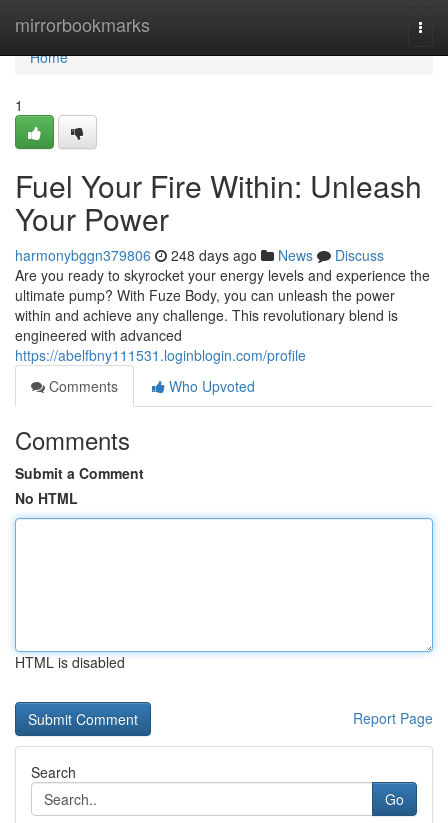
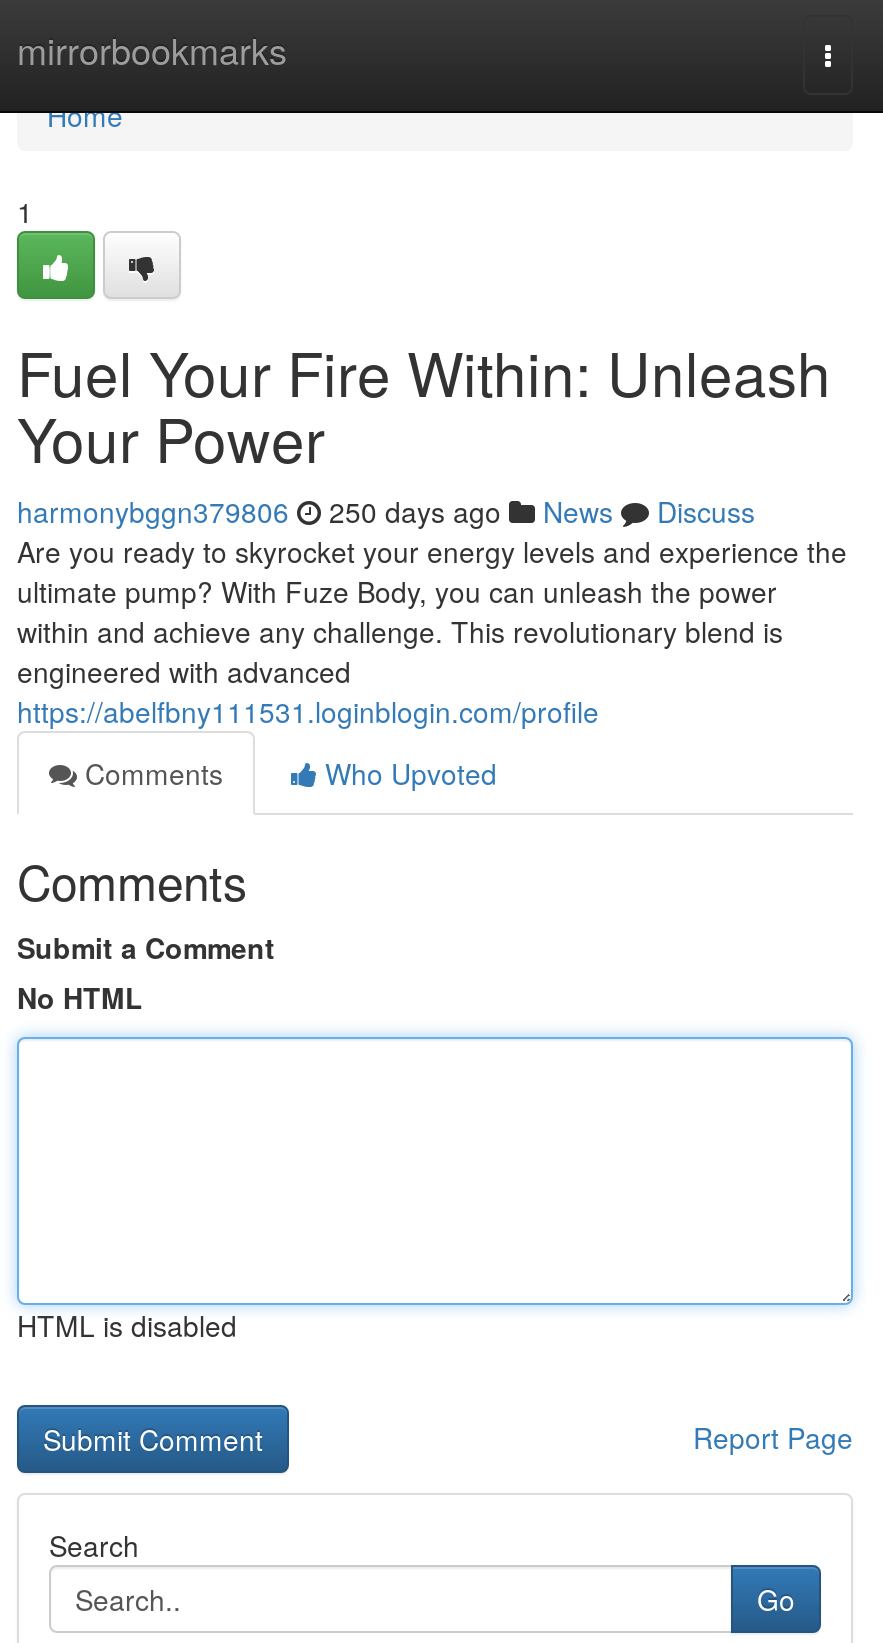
[15,245,384,265] harmonybggn379806 248 days ago News Discuss -> [17,491,755,531] harmonybggn379806 250 days ago News Discuss

